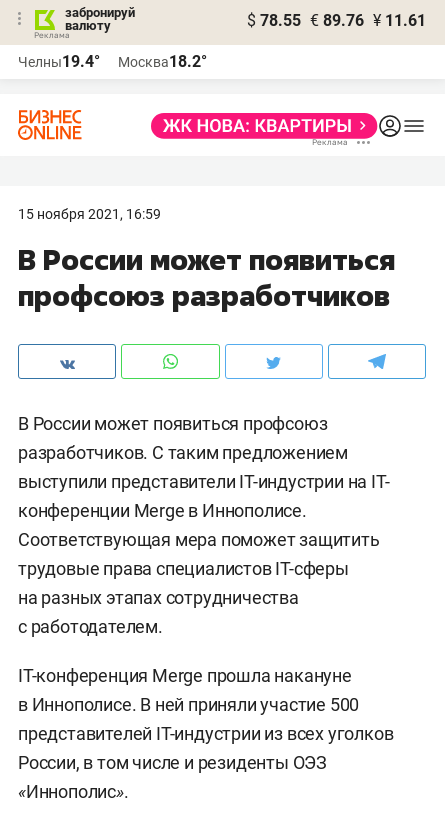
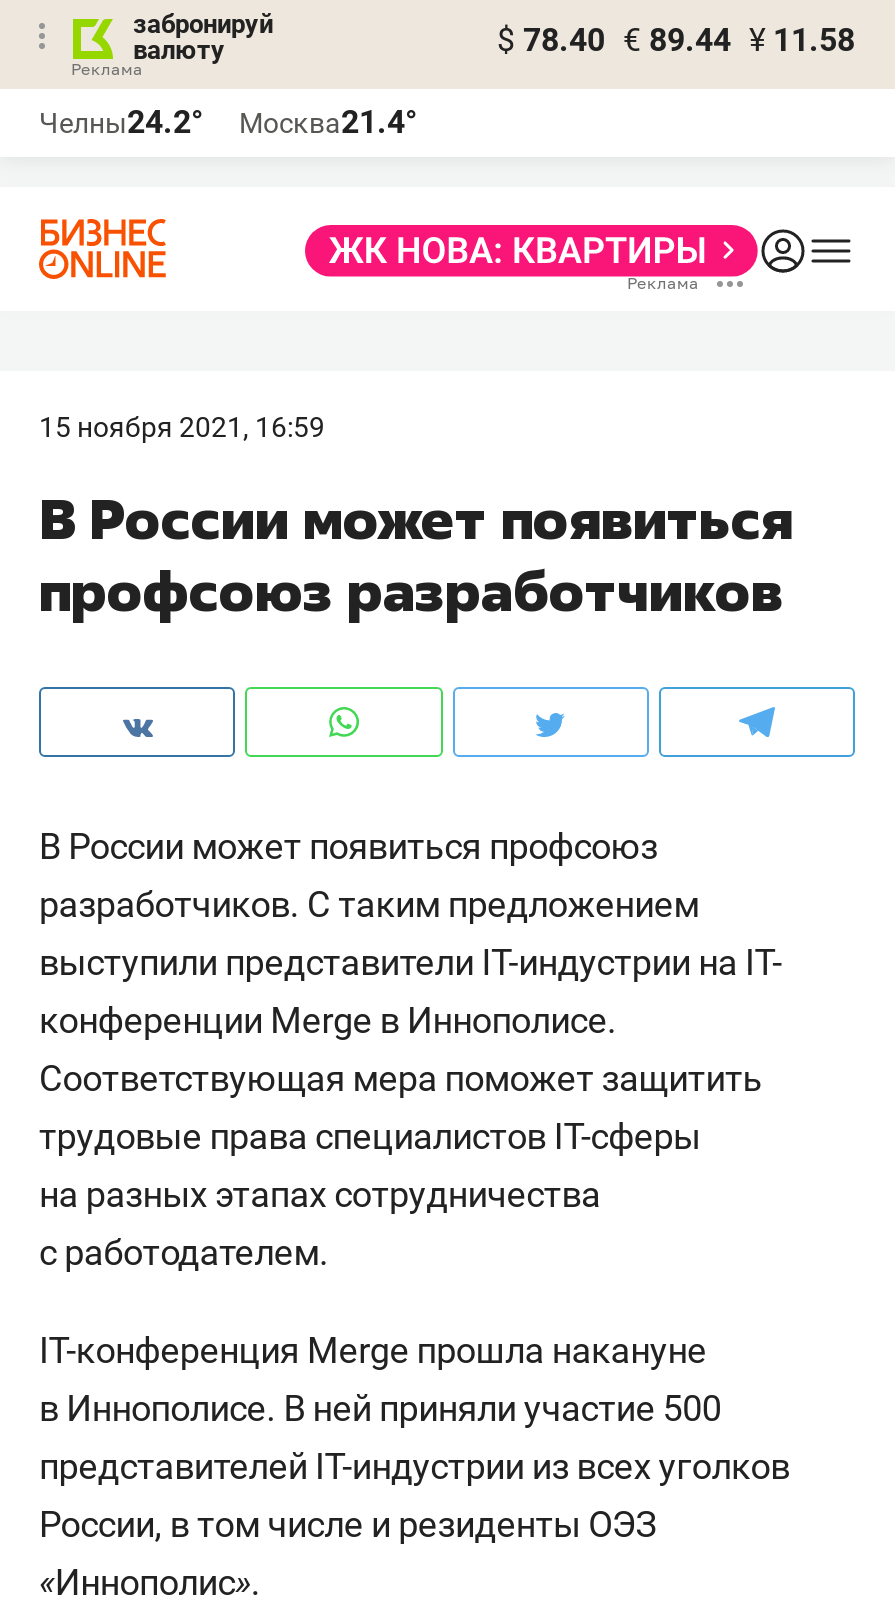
[247,11,426,30] $ 78.55 € 89.76 ¥ 11.61 -> [497,21,855,59] $ 78.40 € 89.44 ¥ 11.58
[18,52,100,71] Челны19.4° -> [39,103,203,141] Челны24.2°
[118,52,207,71] Москва18.2° -> [239,103,417,141] Москва21.4°

